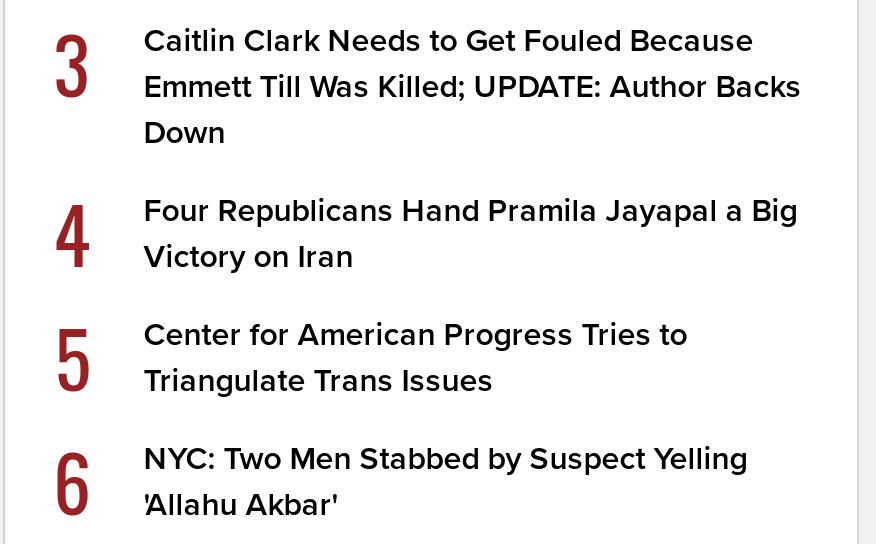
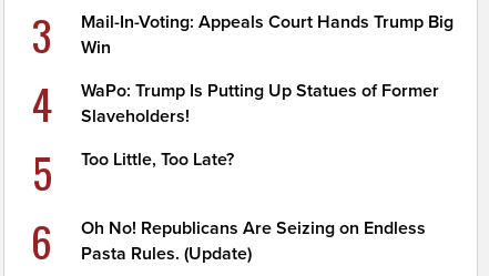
[143,21,801,153] Caitlin Clark Needs to Get Fouled Because | Emmett Till Was Killed; UPDATE: Author Backs | Down -> [81,12,454,59] Mail-In-Voting: Appeals Court Hands Trump Big | Win
[143,191,797,277] Four Republicans Hand Pramila Jayapal a Big | Victory on Iran -> [81,80,439,128] WaPo: Trump Is Putting Up Statues of Former | Slaveholders!
[143,315,687,401] Center for American Progress Tries to | Triangulate Trans Issues -> [81,149,234,171] Too Little, Too Late?
[143,439,747,525] NYC: Two Men Stabbed by Suspect Yelling | 'Allahu Akbar' -> [81,218,426,265] Oh No! Republicans Are Seizing on Endless | Pasta Rules. (Update)

